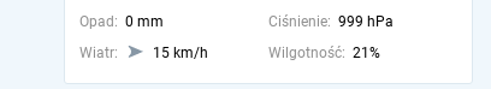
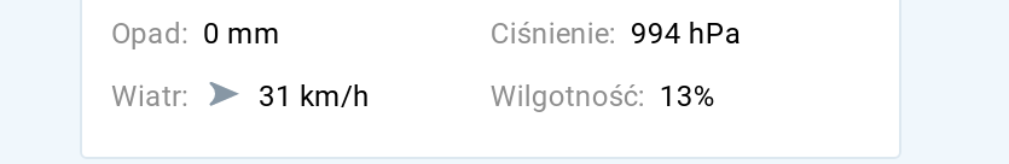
[268,13,393,30] Ciśnienie: 999 hPa -> [490,17,742,51] Ciśnienie: 994 hPa
[153,44,380,61] 15 km/h | Wilgotność: 21% -> [259,80,715,113] 31 km/h | Wilgotność: 13%

